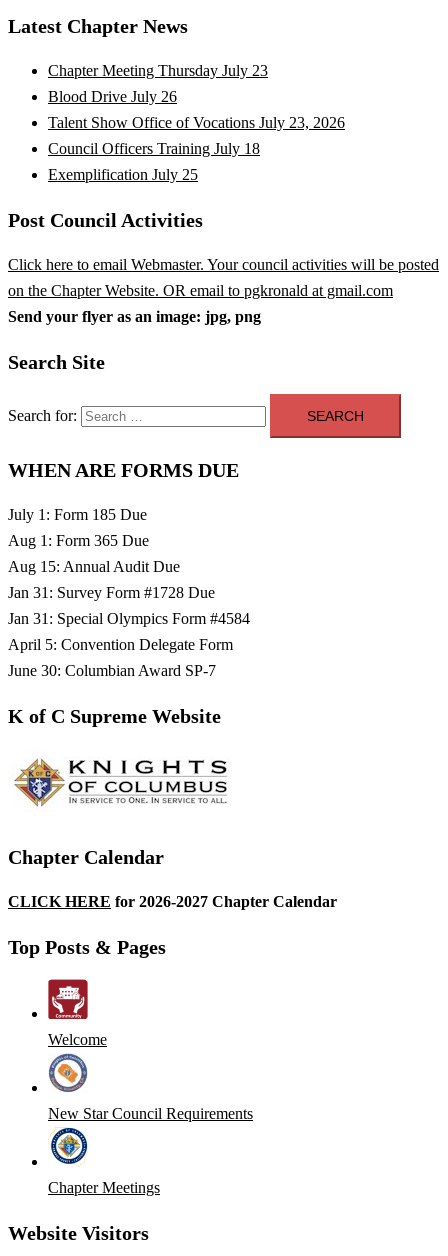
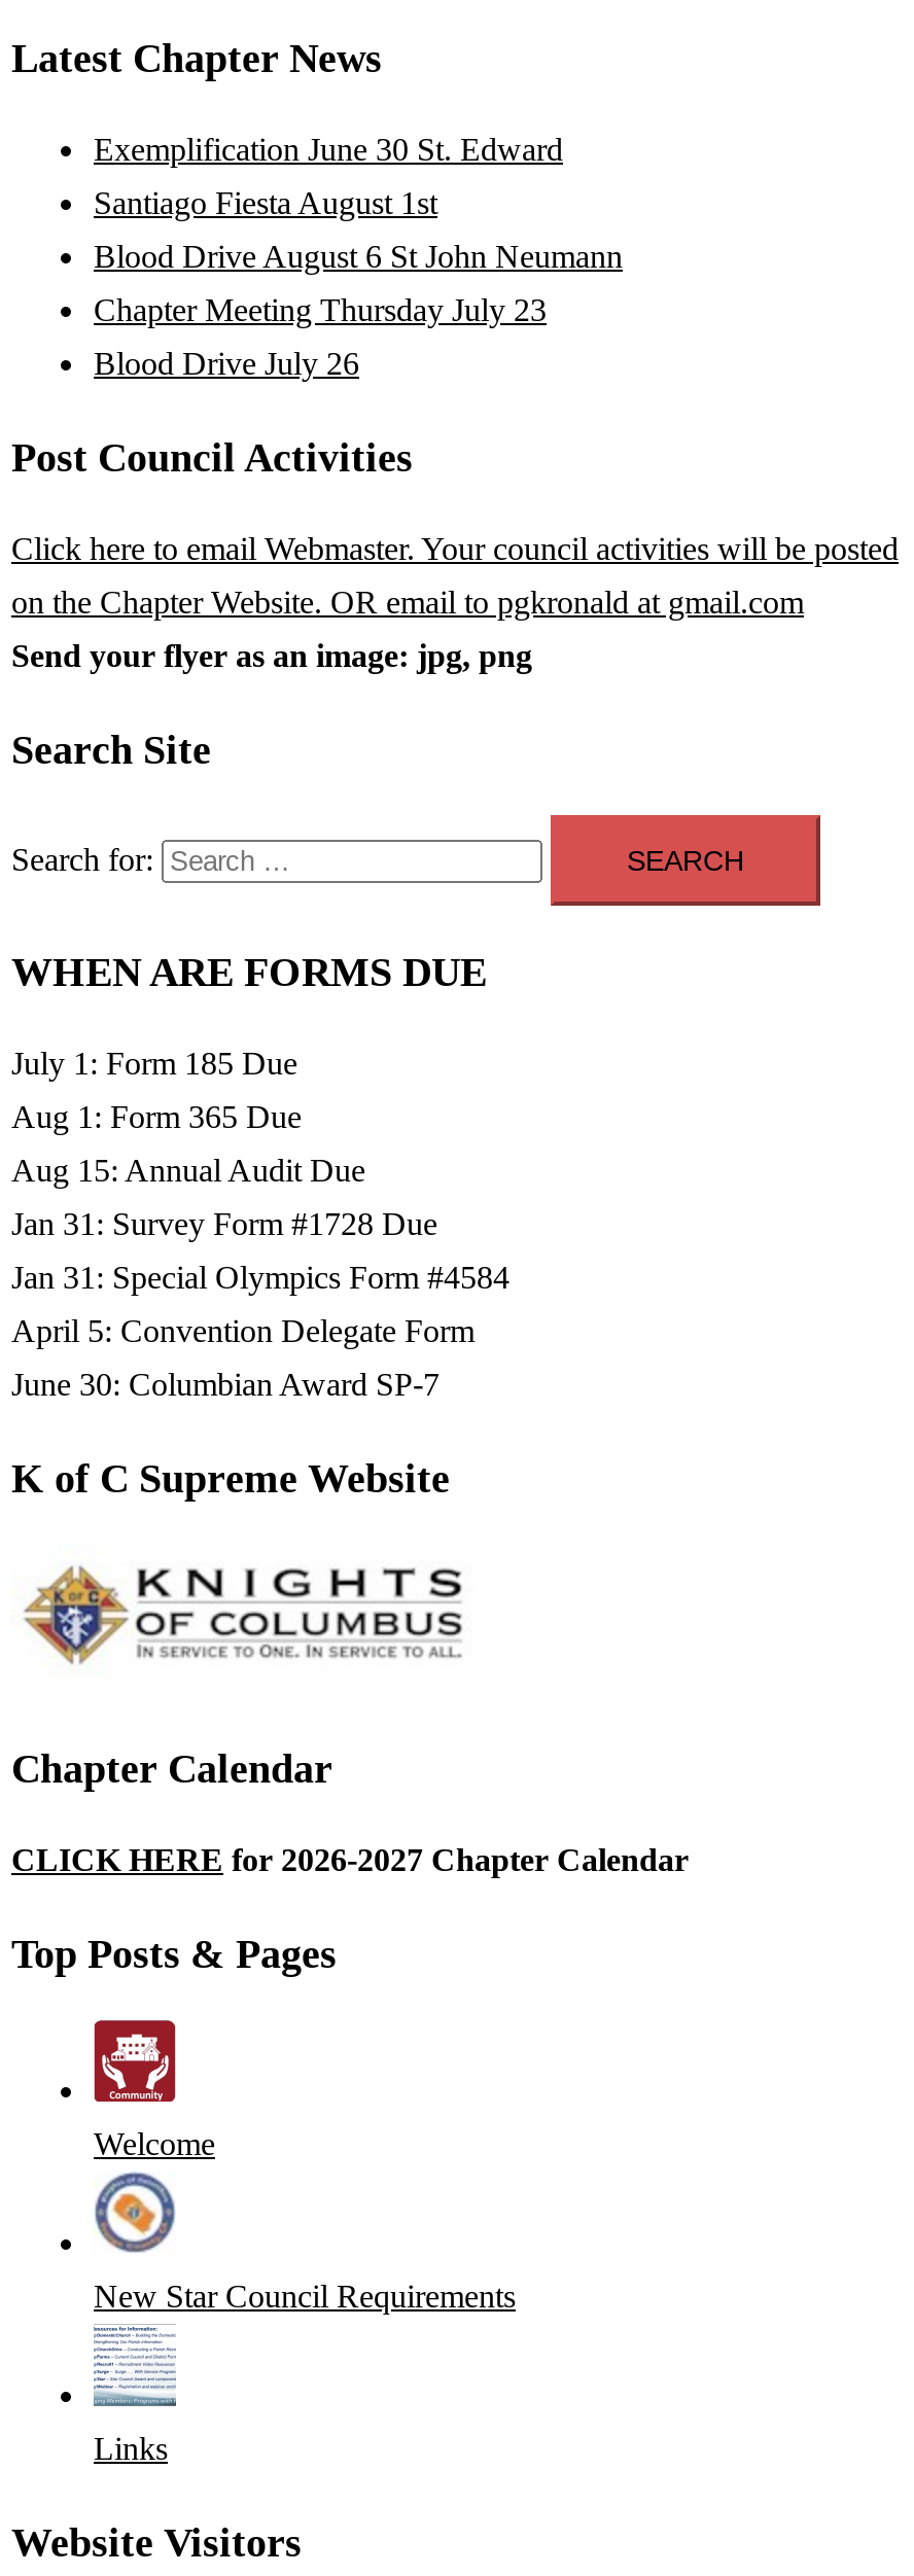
none -> [94,131,623,273] Exemplification June 30 St. Edward | Santiago Fiesta August 1st | Blood Drive August 6 St John Neumann
moved [48,62,268,105] -> [94,292,547,380]: Chapter Meeting Thursday July 23 | Blood Drive July 26
[48,114,345,183] Talent Show Office of Vocations July 23, 2026 | Council Officers Training July 18 | Exemplification July 25 -> none
[48,1127,160,1196] [image] | Chapter Meetings -> [92,2324,178,2465] [image] | Links

